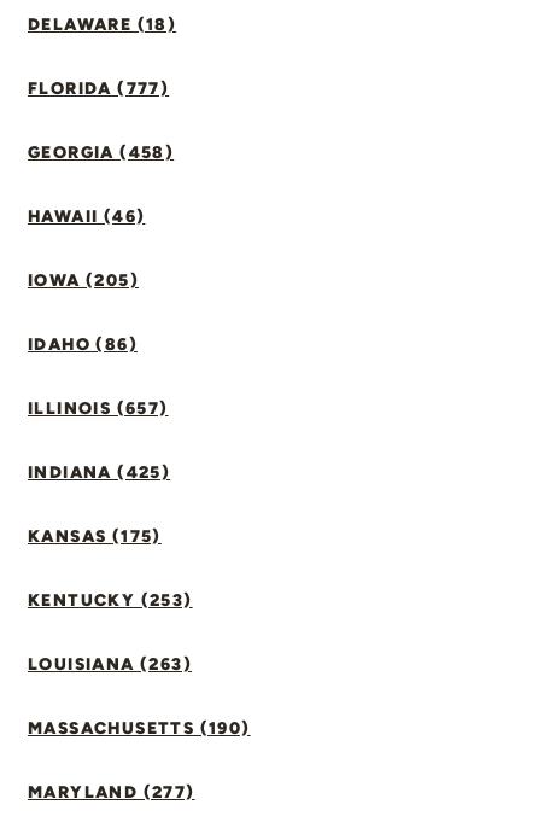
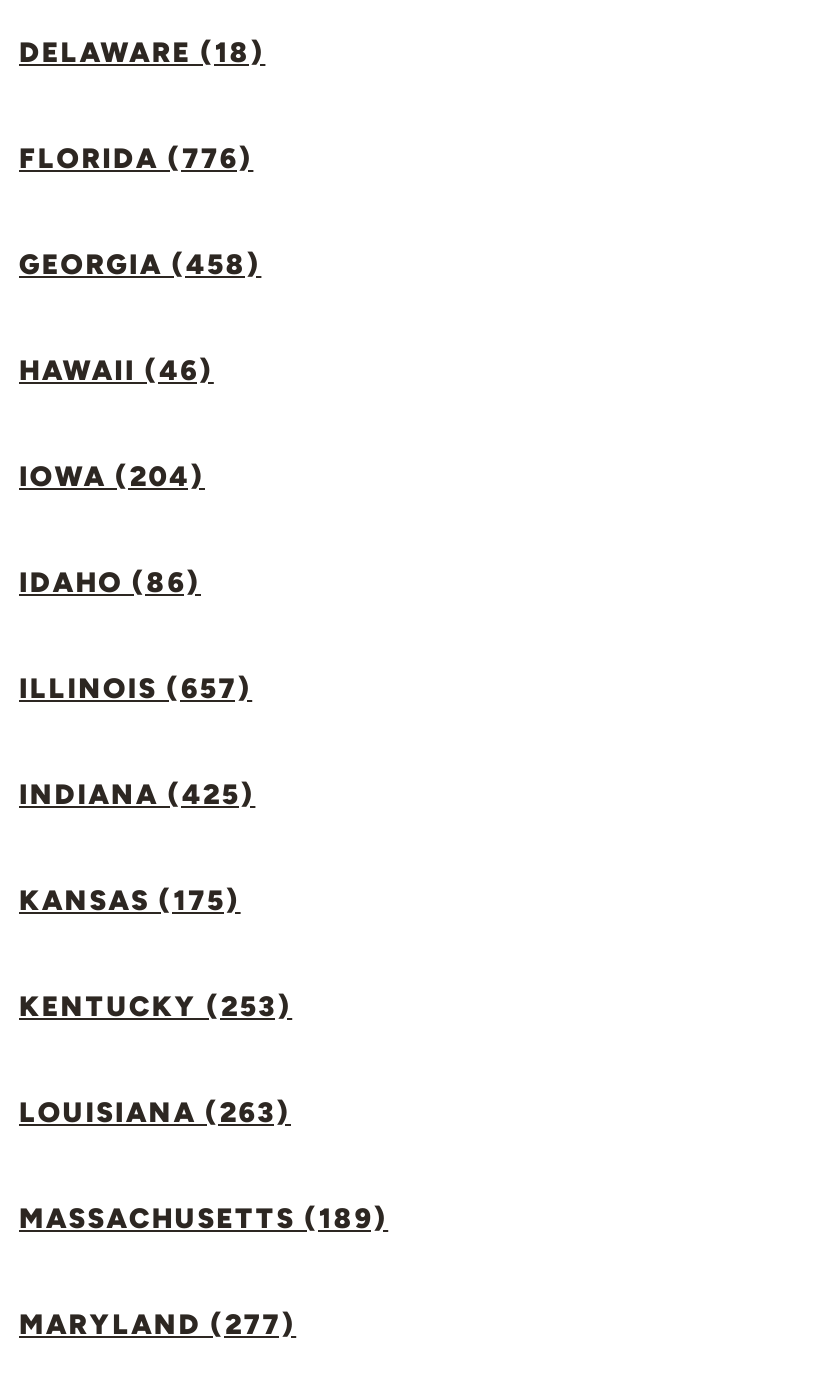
[28,78,169,99] FLORIDA (777) -> [19,142,253,176] FLORIDA (776)
[28,270,139,291] IOWA (205) -> [19,460,205,494] IOWA (204)
[28,718,250,739] MASSACHUSETTS (190) -> [19,1202,388,1236] MASSACHUSETTS (189)

